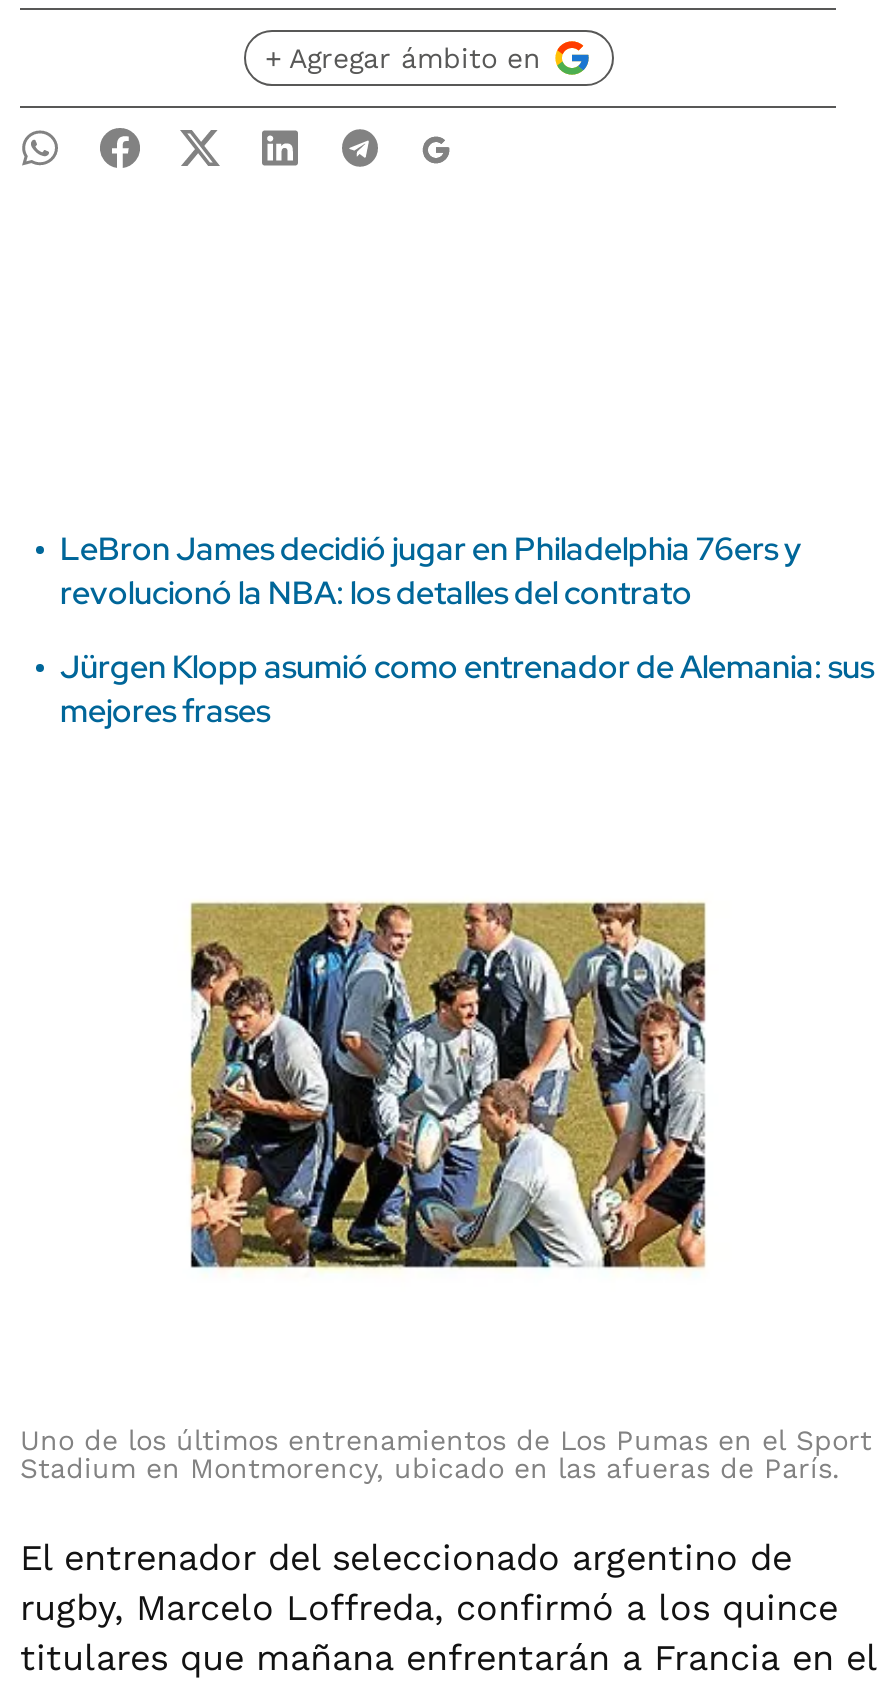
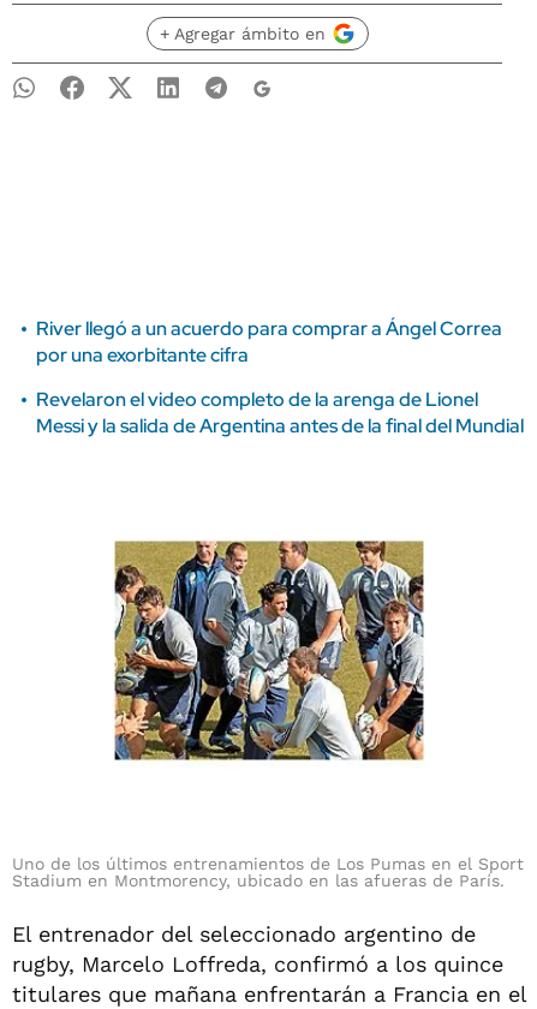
[60,528,802,614] LeBron James decidió jugar en Philadelphia 76ers y | revolucionó la NBA: los detalles del contrato -> [36,316,502,368] River llegó a un acuerdo para comprar a Ángel Correa | por una exorbitante cifra
[60,646,874,732] Jürgen Klopp asumió como entrenador de Alemania: sus | mejores frases -> [36,387,524,438] Revelaron el video completo de la arenga de Lionel | Messi y la salida de Argentina antes de la final del Mundial

